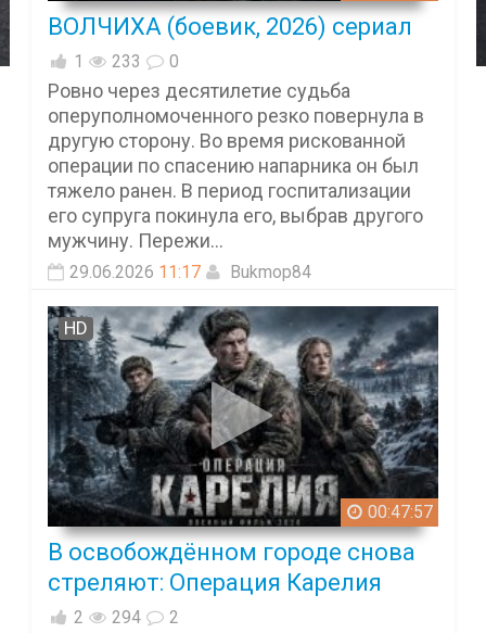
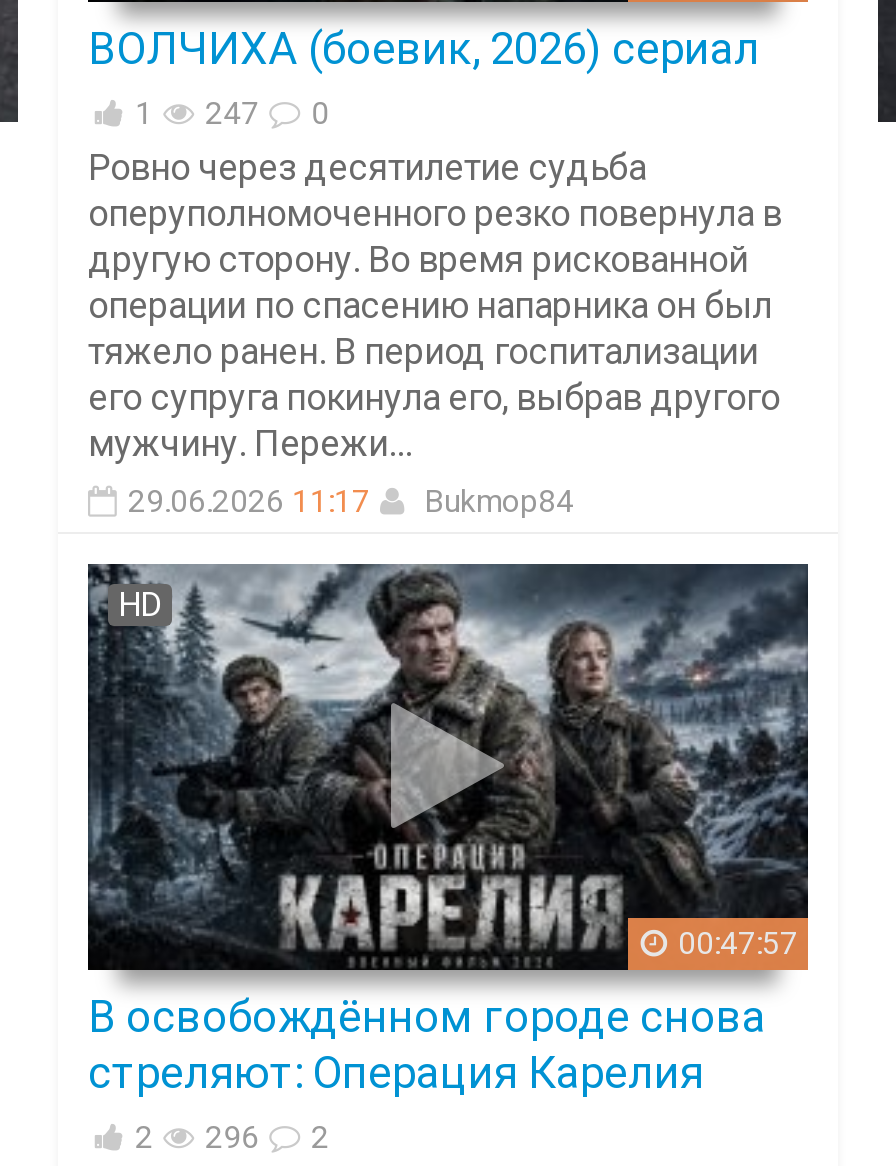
[73,52,179,72] 1 233 0 -> [135,96,329,132] 1 247 0
[73,607,179,627] 2 294 2 -> [135,1119,329,1155] 2 296 2

